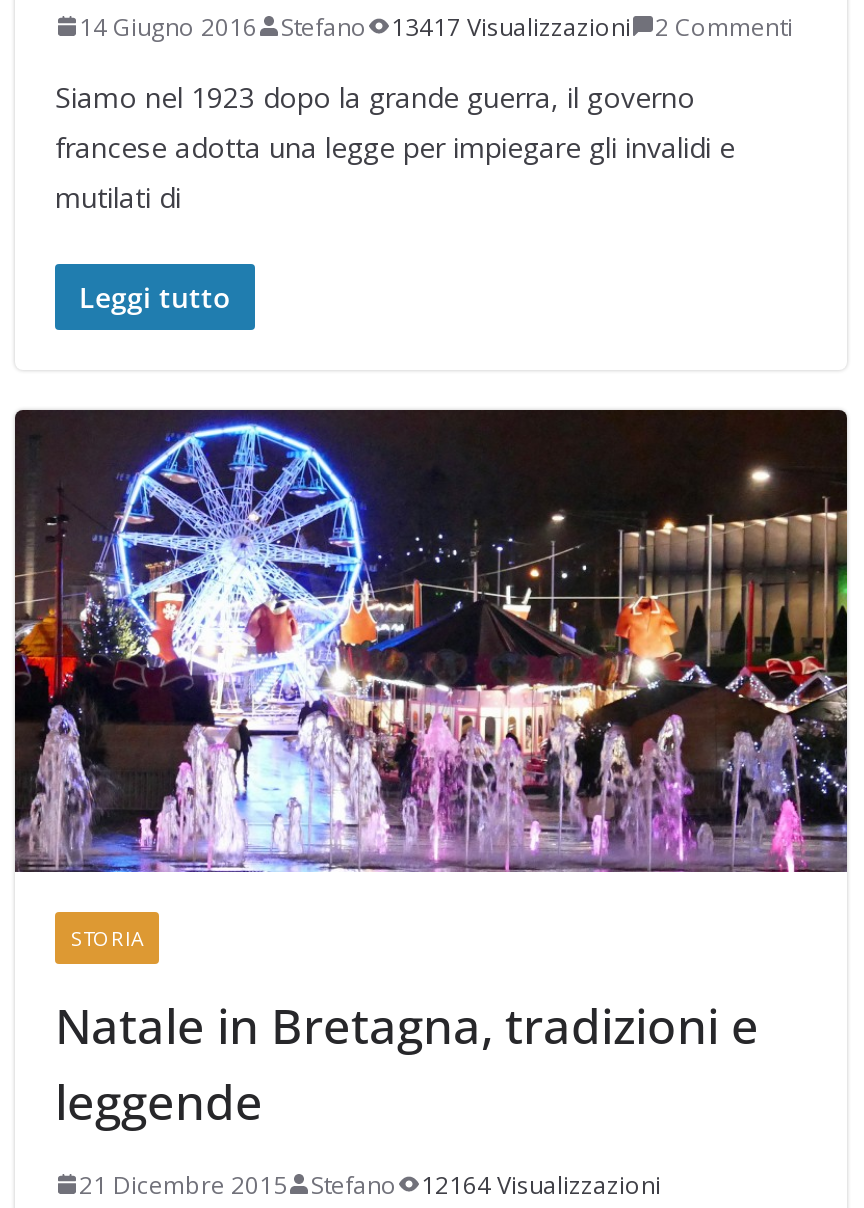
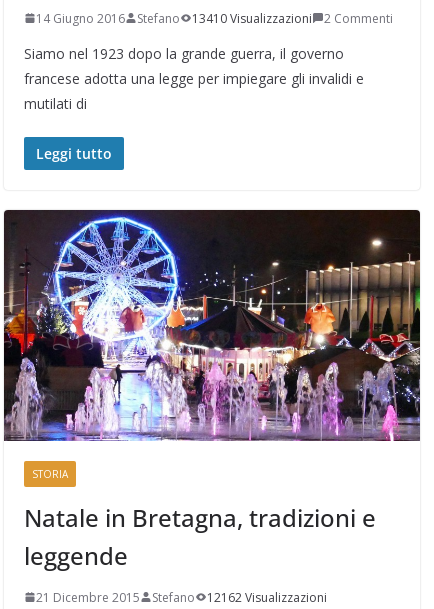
[391,9,631,43] 13417 Visualizzazioni -> [192,10,312,27] 13410 Visualizzazioni
[421,1168,661,1202] 12164 Visualizzazioni -> [207,589,327,606] 12162 Visualizzazioni

